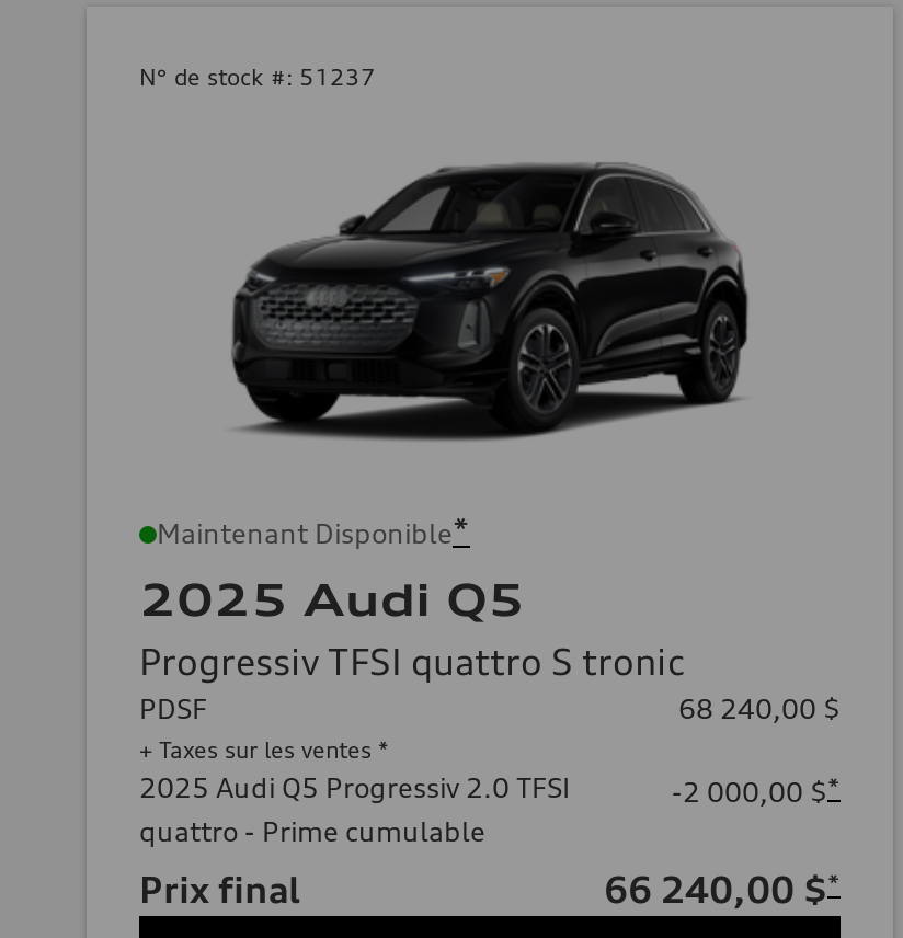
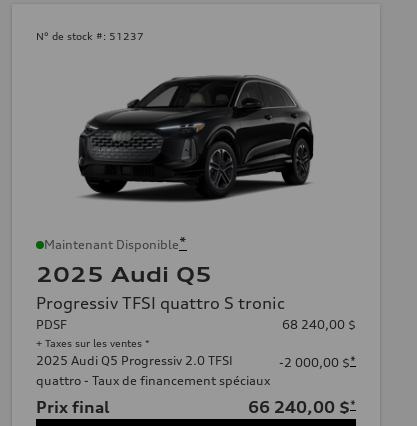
[139,815,485,848] quattro - Prime cumulable -> [36,373,270,388] quattro - Taux de financement spéciaux

